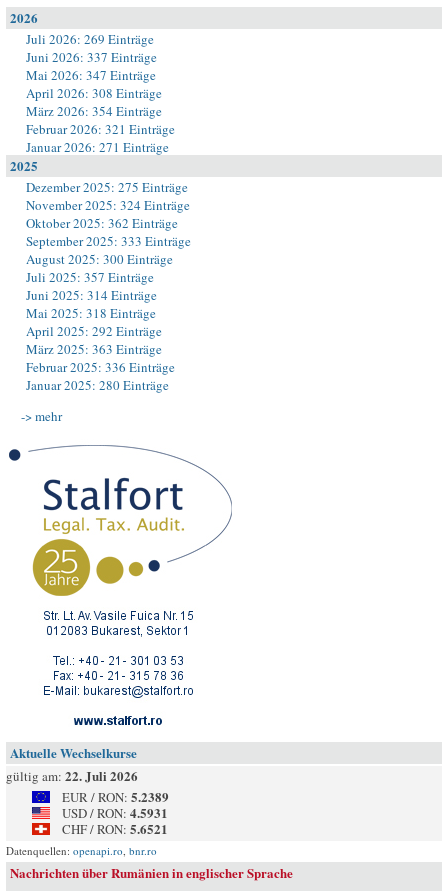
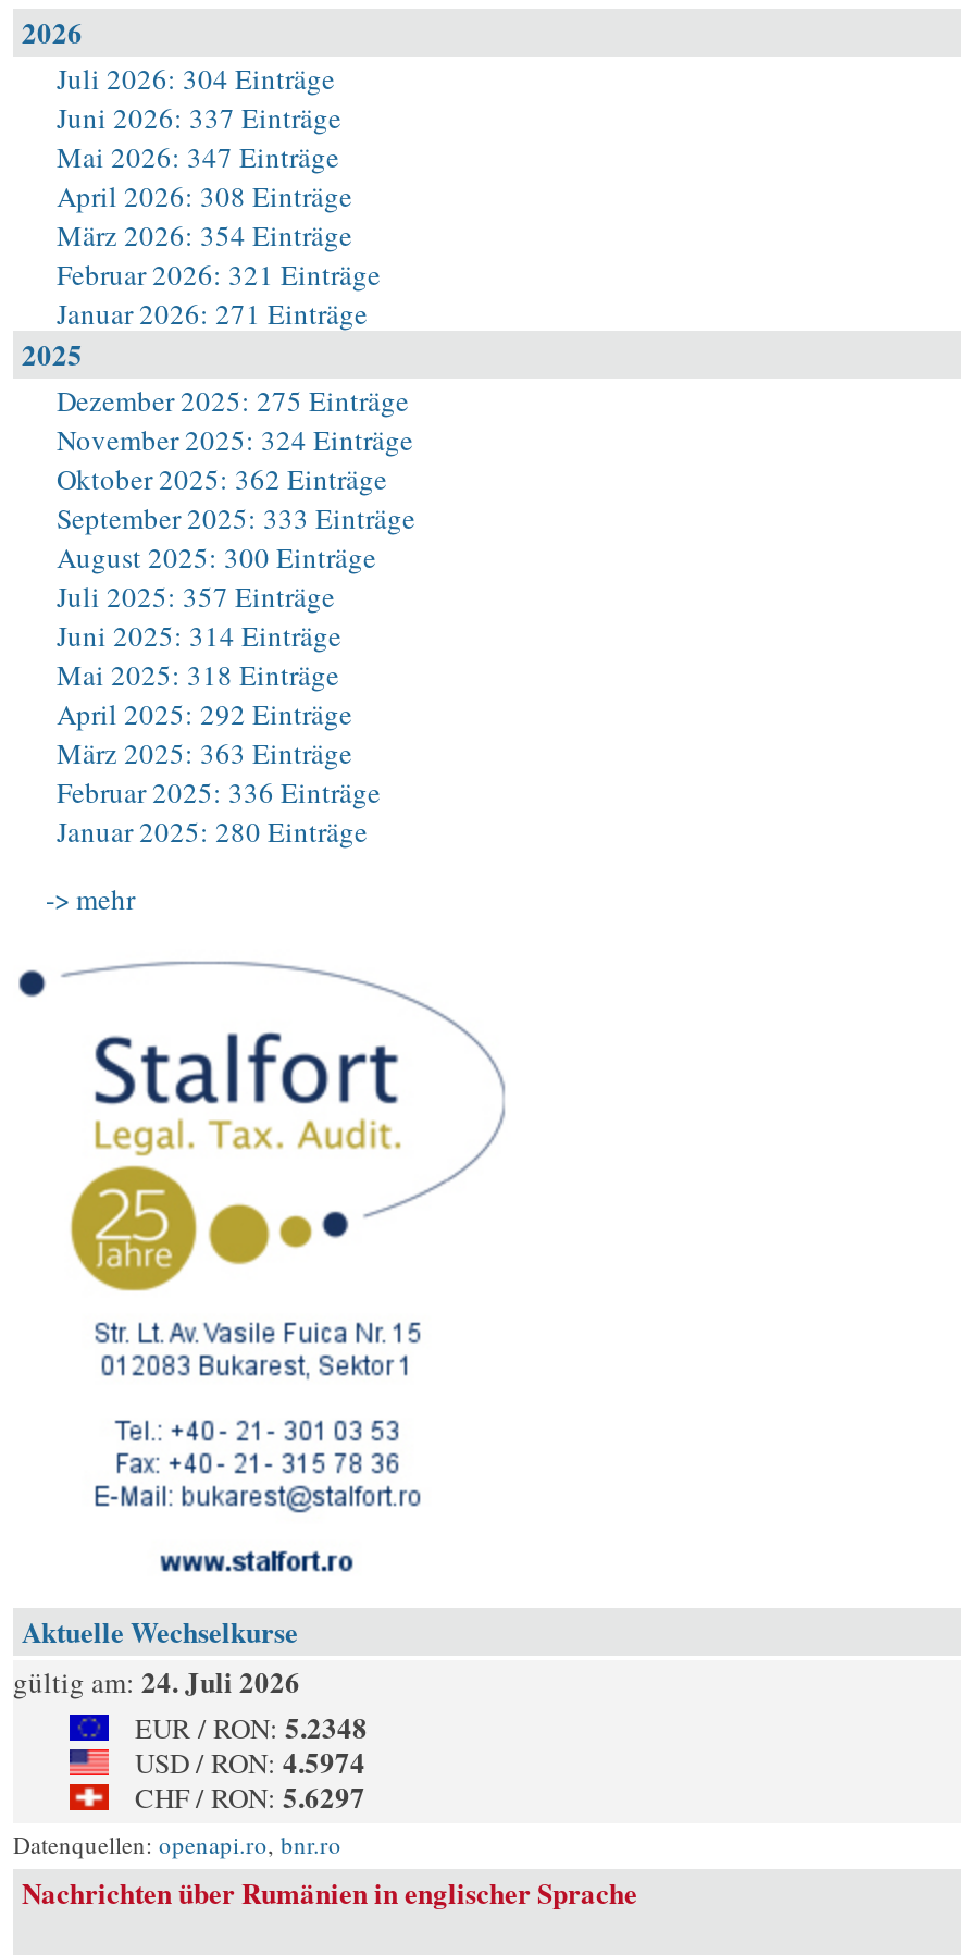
[26,30,154,48] Juli 2026: 269 Einträge -> [57,59,335,98] Juli 2026: 304 Einträge
[6,766,138,785] gültig am: 22. Juli 2026 -> [13,1660,300,1702] gültig am: 24. Juli 2026
[62,787,169,806] EUR / RON: 5.2389 -> [135,1706,368,1747] EUR / RON: 5.2348
[62,803,168,822] USD / RON: 4.5931 -> [135,1741,365,1782] USD / RON: 4.5974
[62,819,168,838] CHF / RON: 5.6521 -> [135,1775,365,1817] CHF / RON: 5.6297

